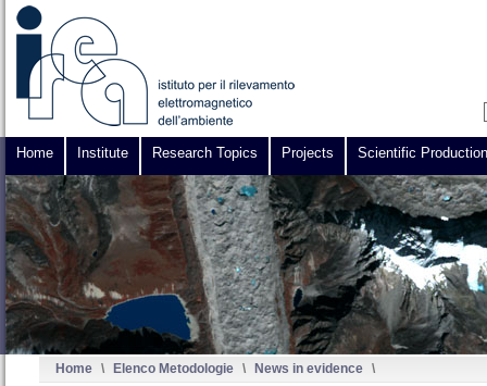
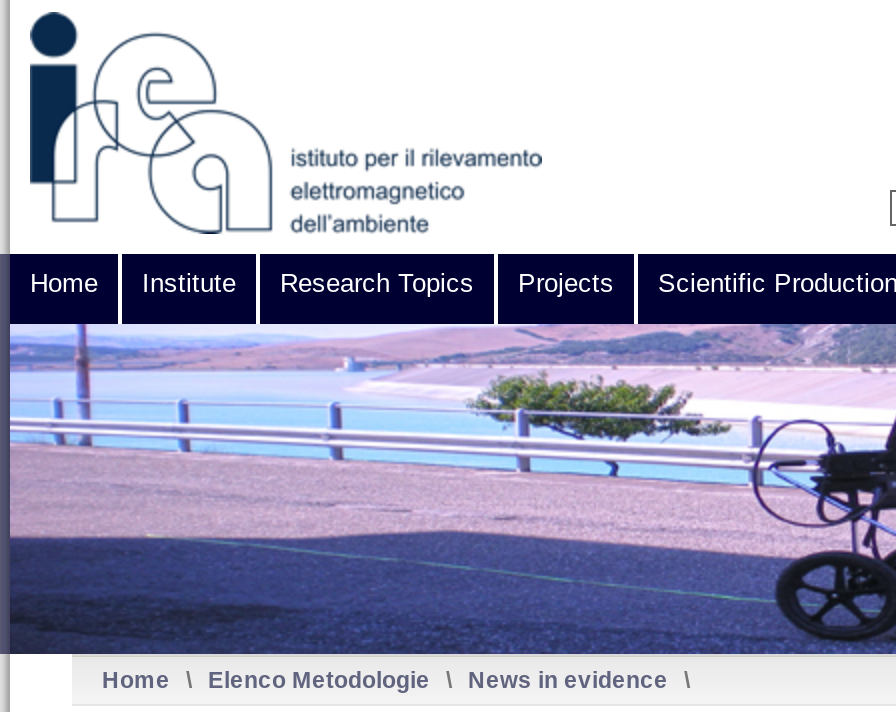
[4,174,484,354] [image] -> [8,322,890,656] [image]

